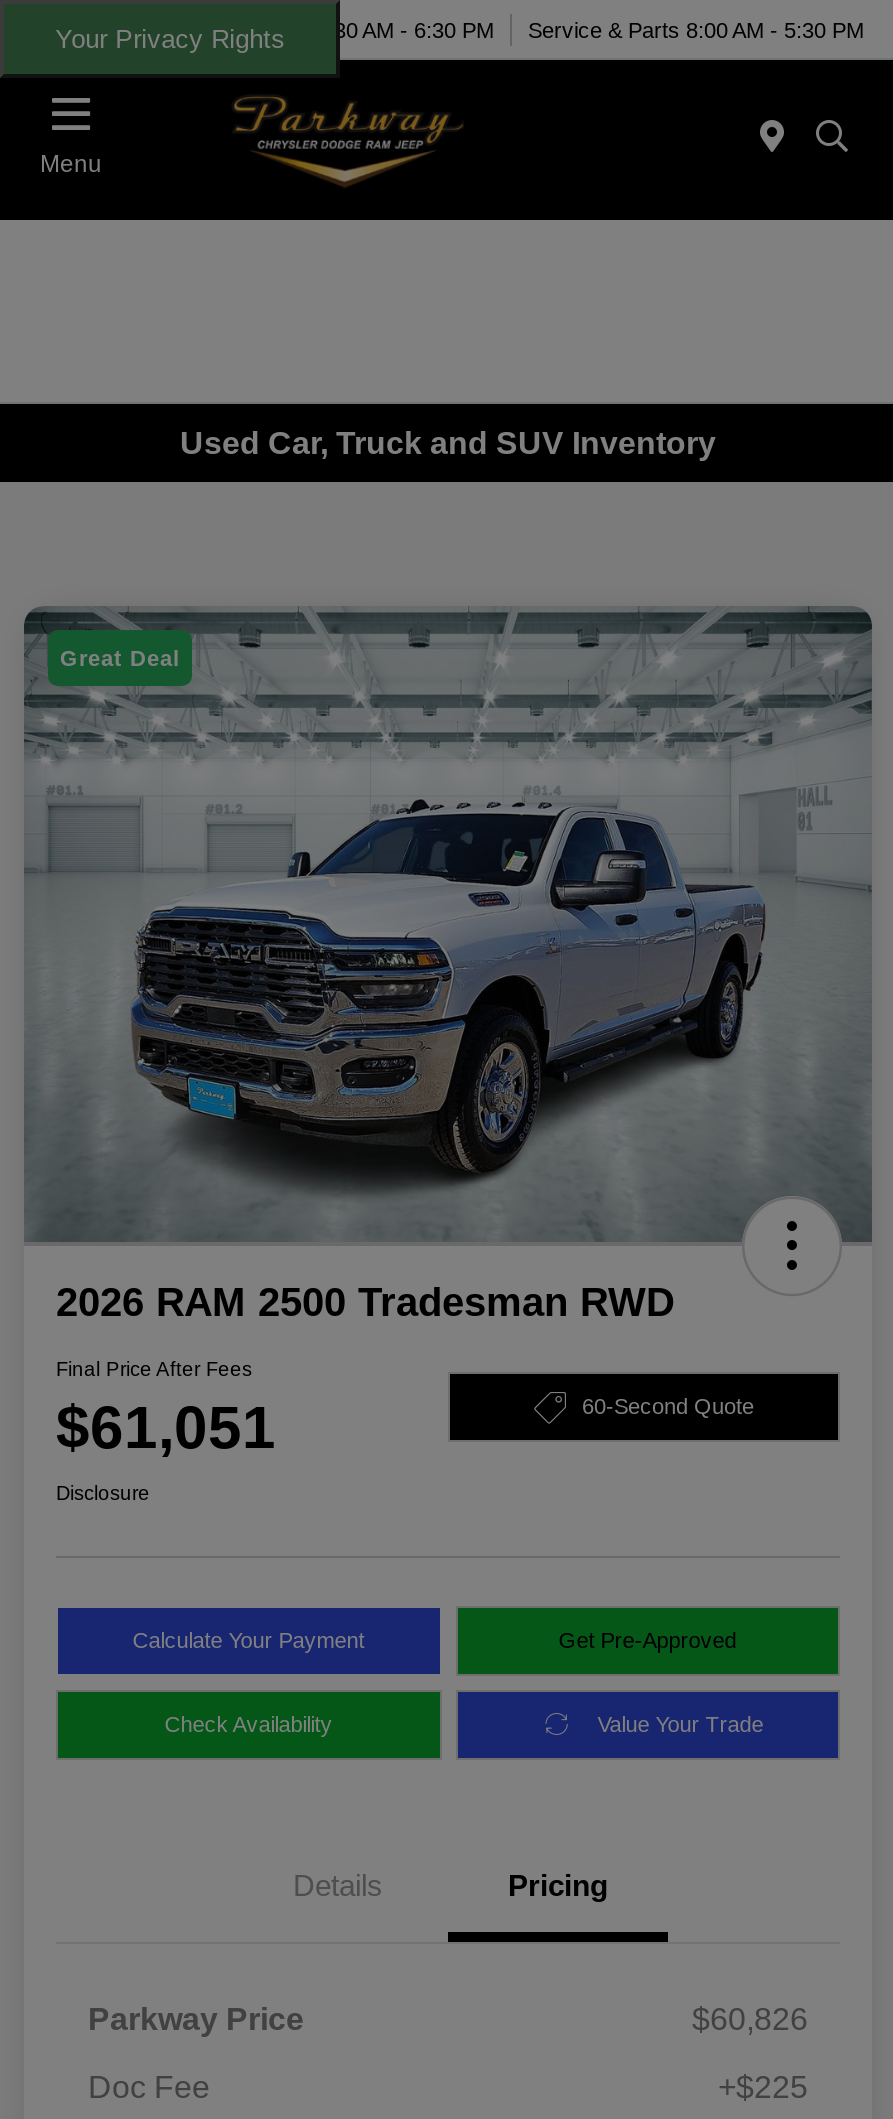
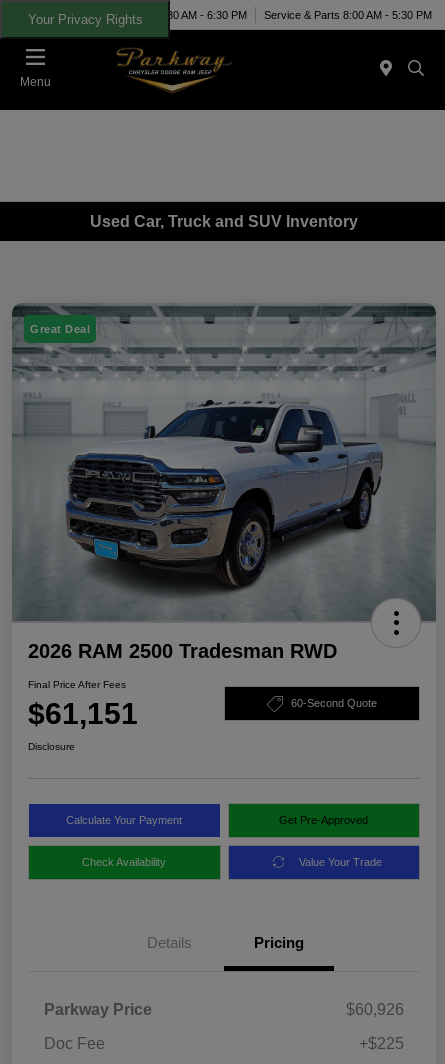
[56,1393,276,1459] $61,051 -> [28,697,138,730] $61,151
[692,2001,808,2035] $60,826 -> [346,1001,404,1018] $60,926

